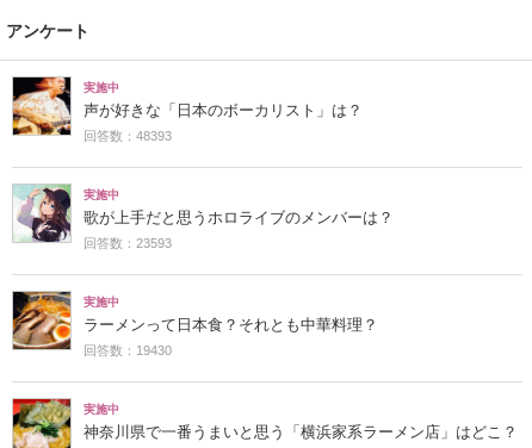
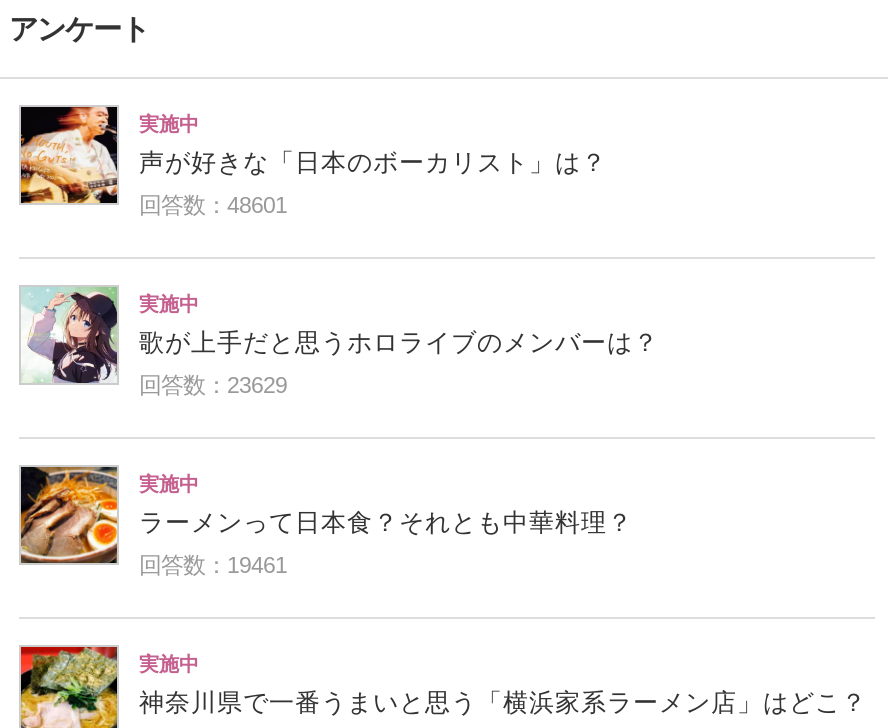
[83,129,172,143] 回答数：48393 -> [139,193,287,217] 回答数：48601
[83,236,172,251] 回答数：23593 -> [139,373,287,397] 回答数：23629
[83,344,172,358] 回答数：19430 -> [139,553,287,577] 回答数：19461

